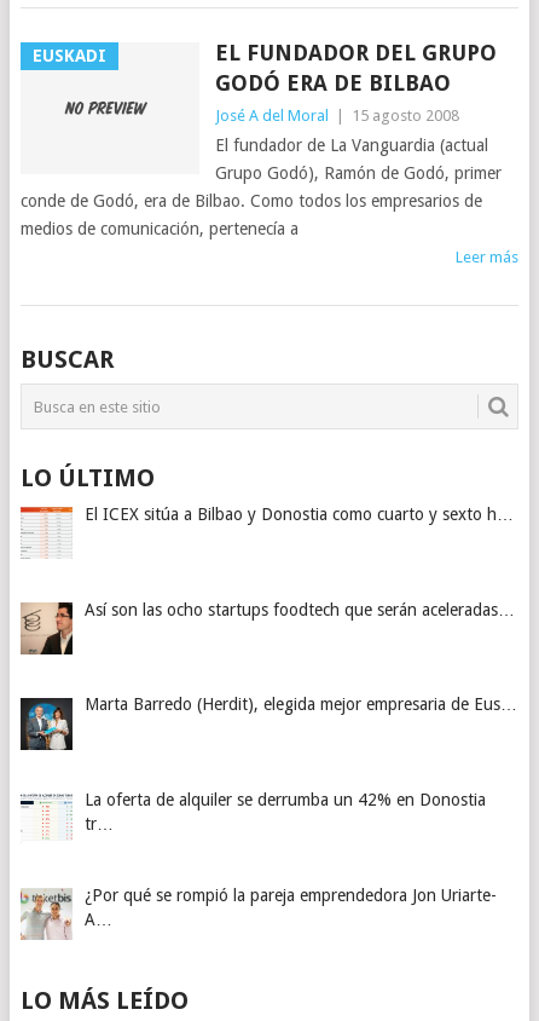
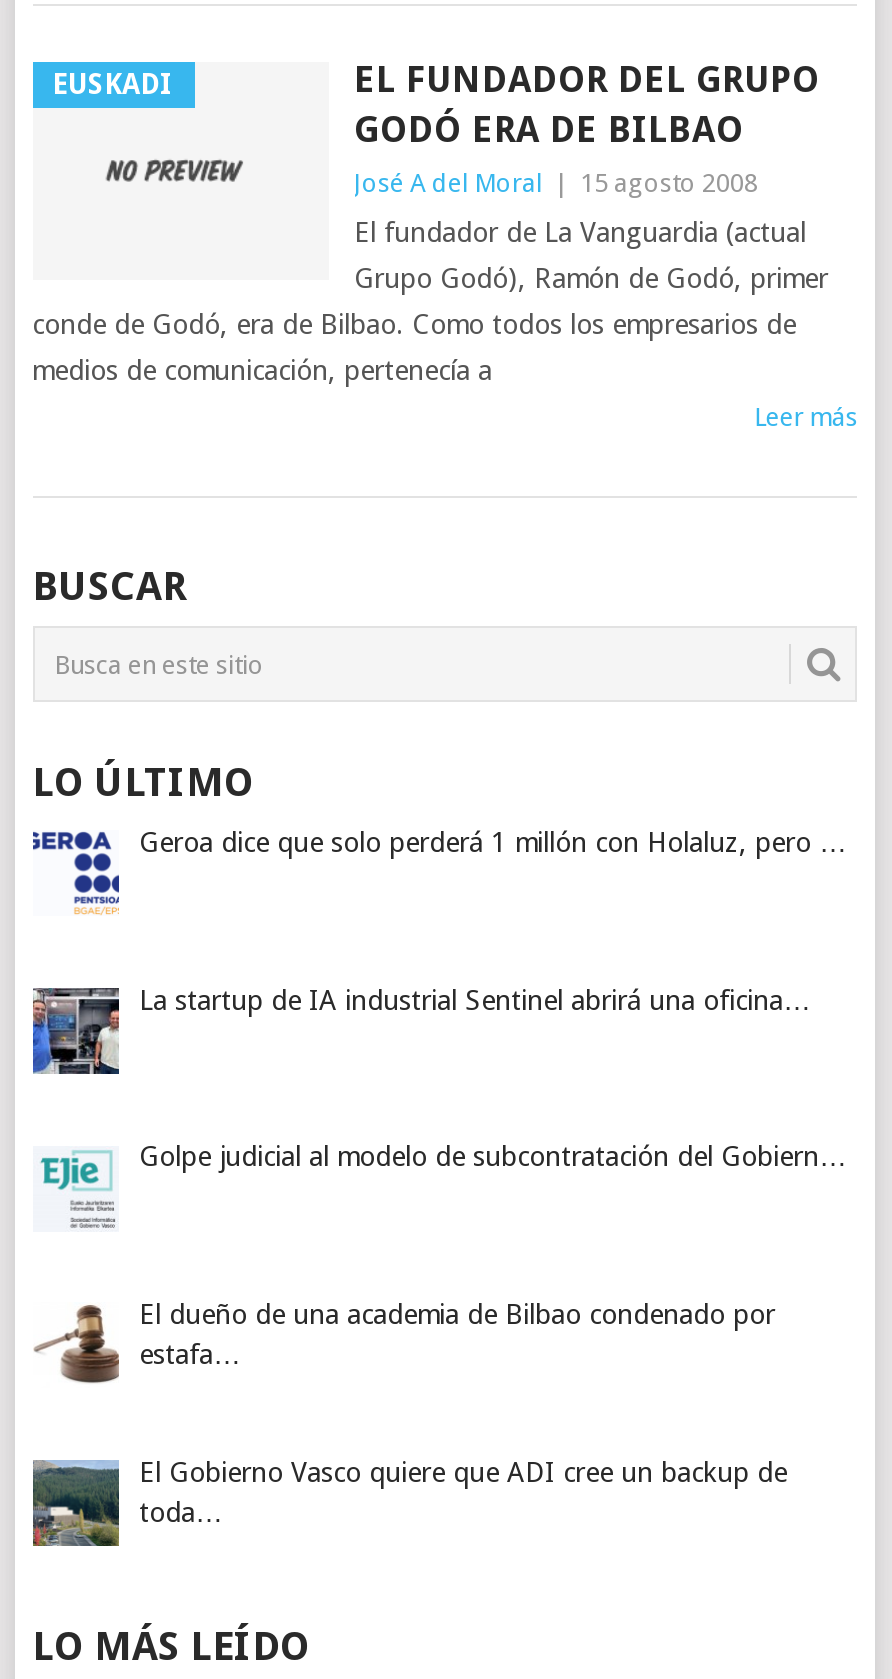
[19,504,514,559] [image] | El ICEX sitúa a Bilbao y Donostia como cuarto y sexto h… -> [31,826,847,914] [image] | Geroa dice que solo perderá 1 millón con Holaluz, pero …
[19,600,515,656] [image] | Así son las ocho startups foodtech que serán aceleradas… -> [31,983,811,1076] [image] | La startup de IA industrial Sentinel abrirá una oficina…
[19,695,517,751] [image] | Marta Barredo (Herdit), elegida mejor empresaria de Eus… -> [33,1141,847,1232] [image] | Golpe judicial al modelo de subcontratación del Gobiern…
[19,790,486,841] [image] | La oferta de alquiler se derrumba un 42% en Donostia | tr… -> [33,1298,775,1386] [image] | El dueño de una academia de Bilbao condenado por | estafa…
[19,885,497,940] [image] | ¿Por qué se rompió la pareja emprendedora Jon Uriarte- | A… -> [31,1456,787,1548] [image] | El Gobierno Vasco quiere que ADI cree un backup de | toda…

